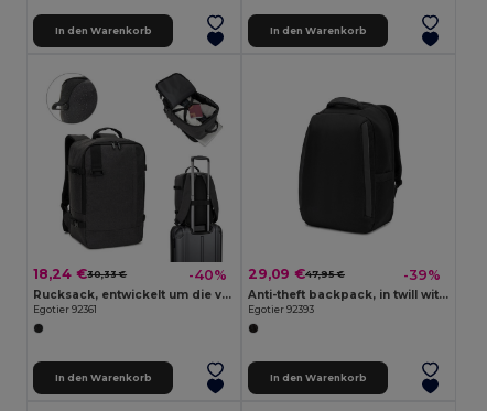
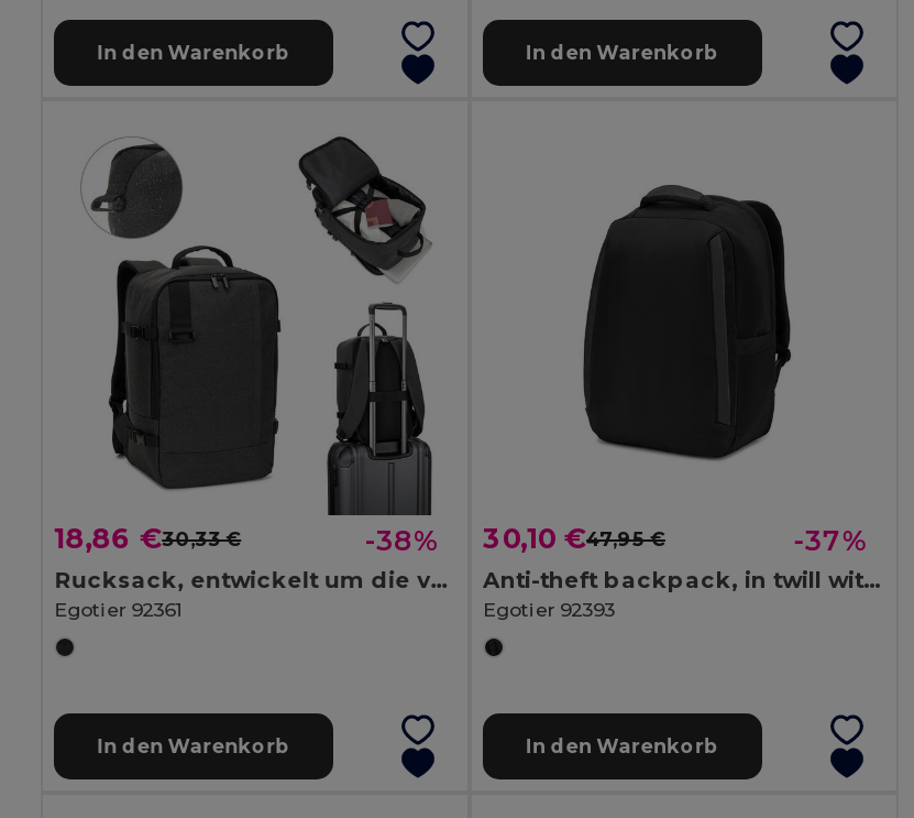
[33,266,127,282] 18,24 €30,33 € -> [54,522,241,555] 18,86 €30,33 €
[188,266,226,283] -40% -> [365,523,440,556] -38%
[248,266,345,282] 29,09 €47,95 € -> [483,522,665,555] 30,10 €47,95 €
[404,266,441,283] -39% -> [794,523,869,556] -37%

